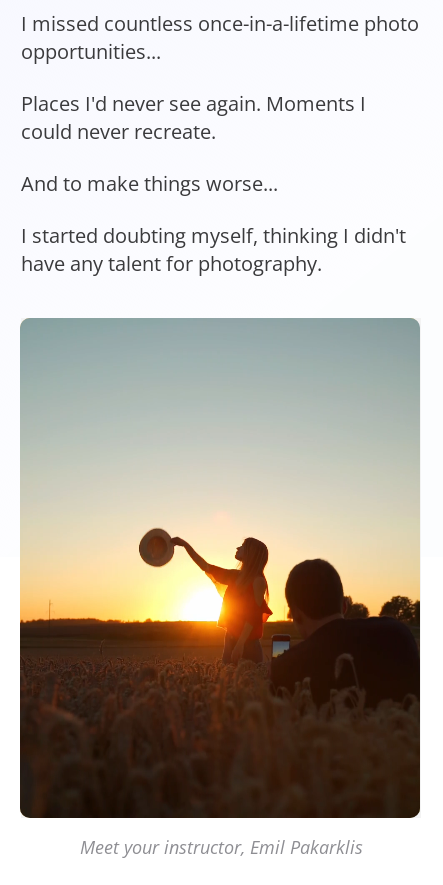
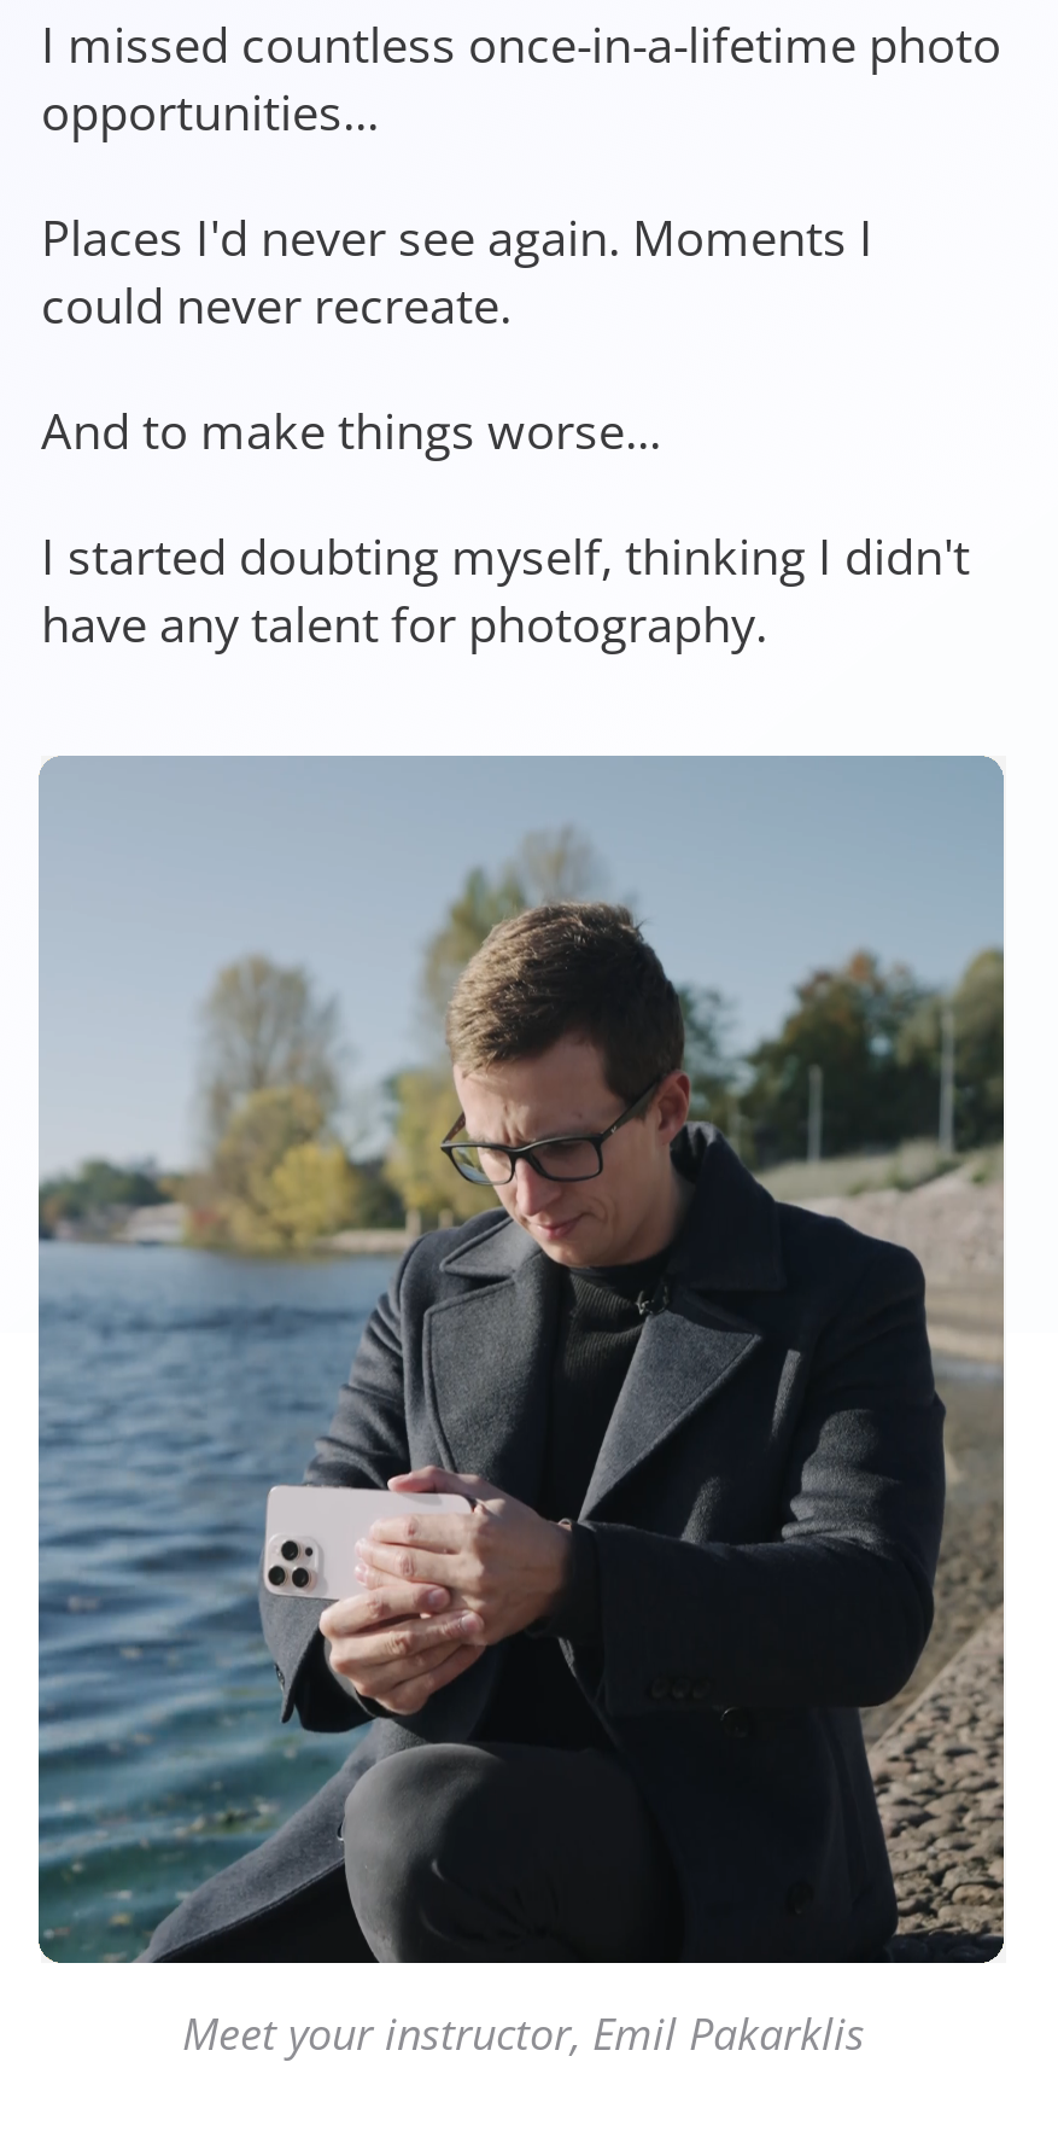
[19,319,421,819] [image] -> [36,761,1006,1965] [image]

